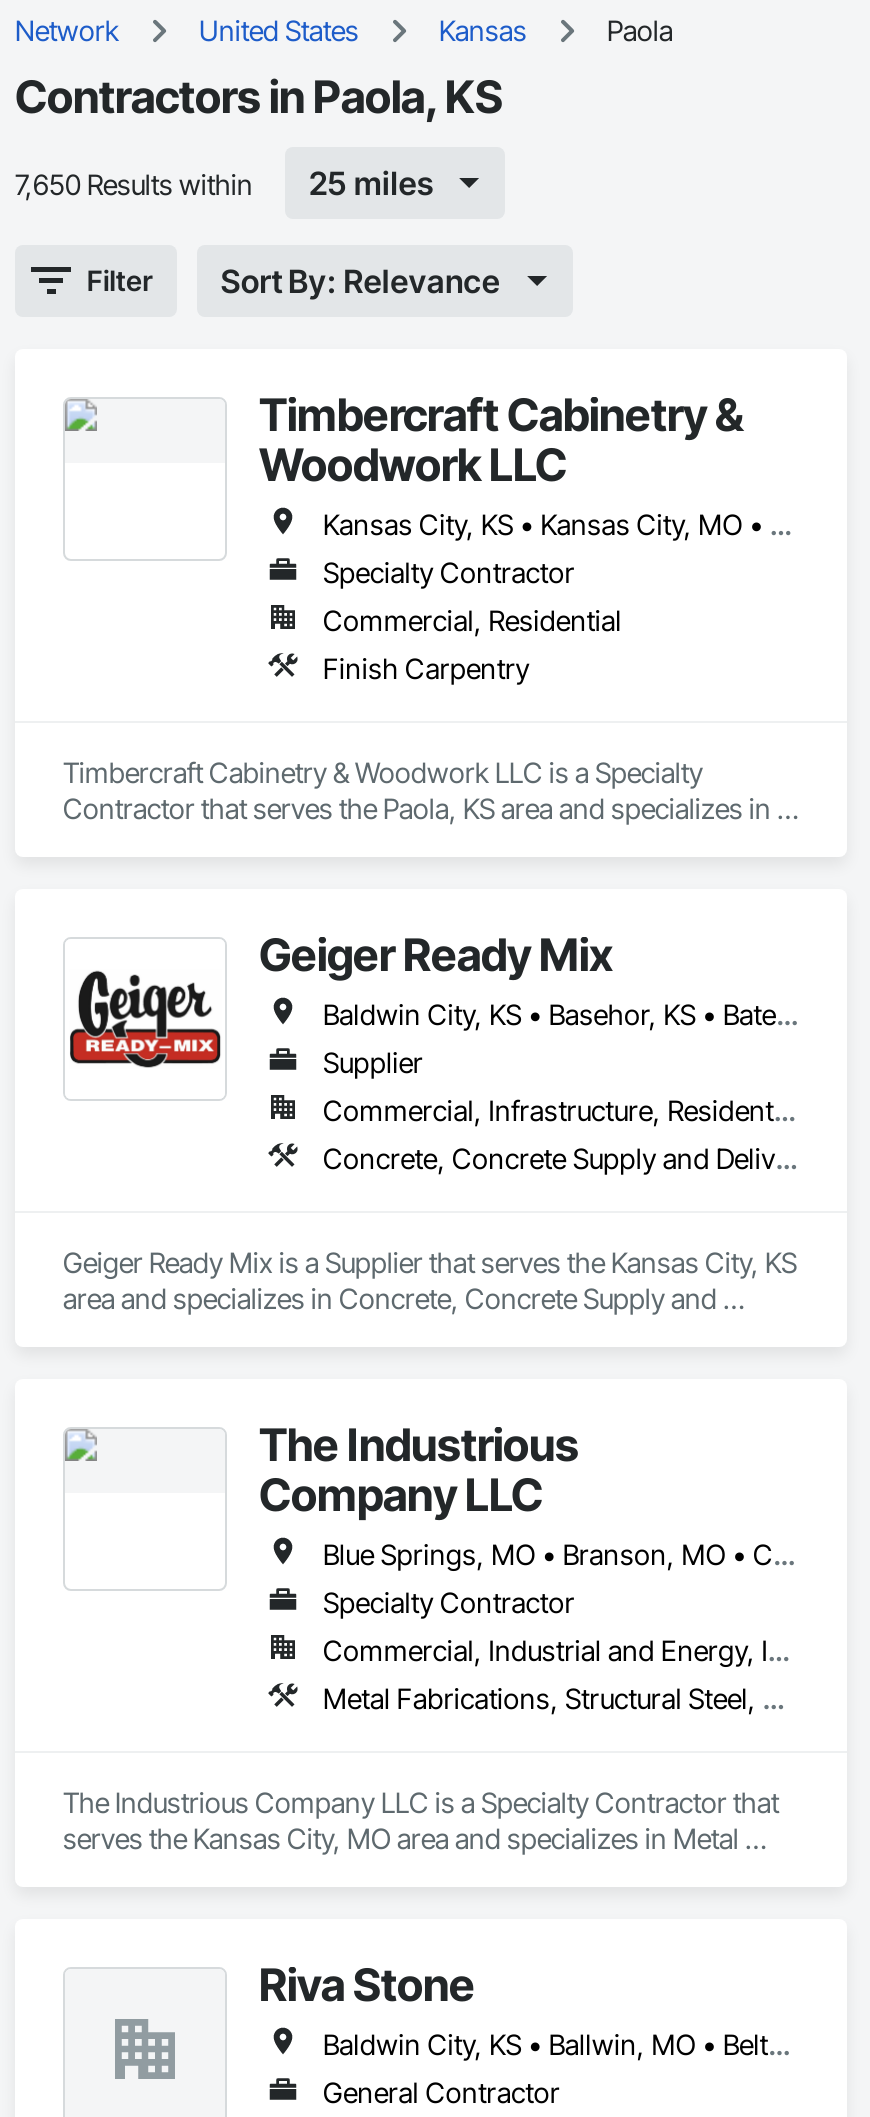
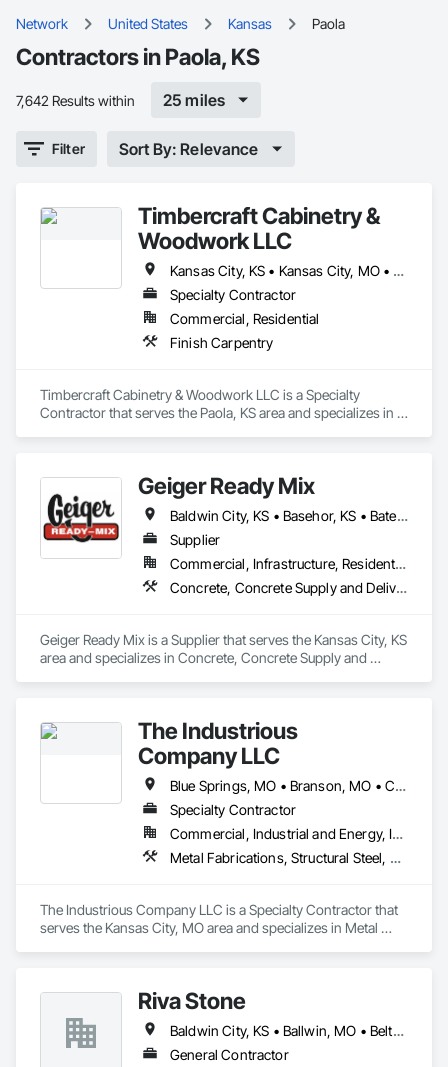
[15,166,253,200] 7,650 Results within -> [16,91,135,108] 7,642 Results within

